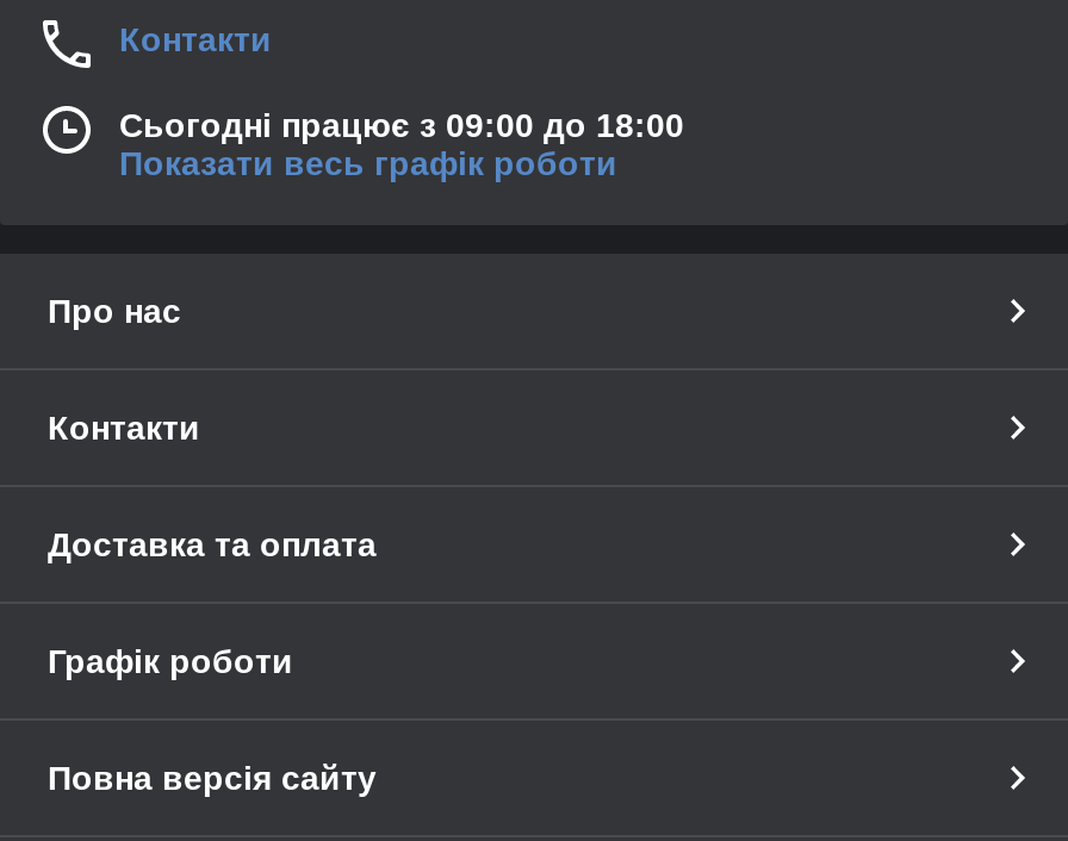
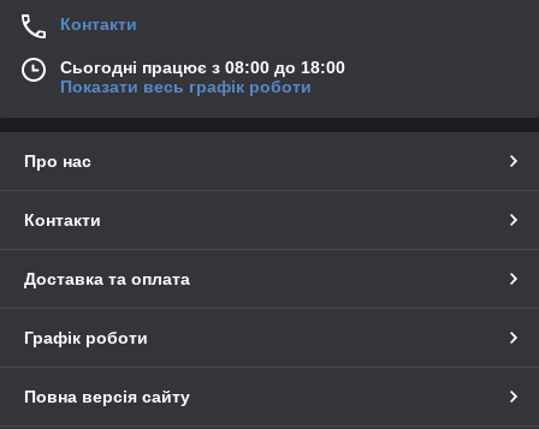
[119,106,684,144] Сьогодні працює з 09:00 до 18:00 -> [60,57,345,77] Сьогодні працює з 08:00 до 18:00

